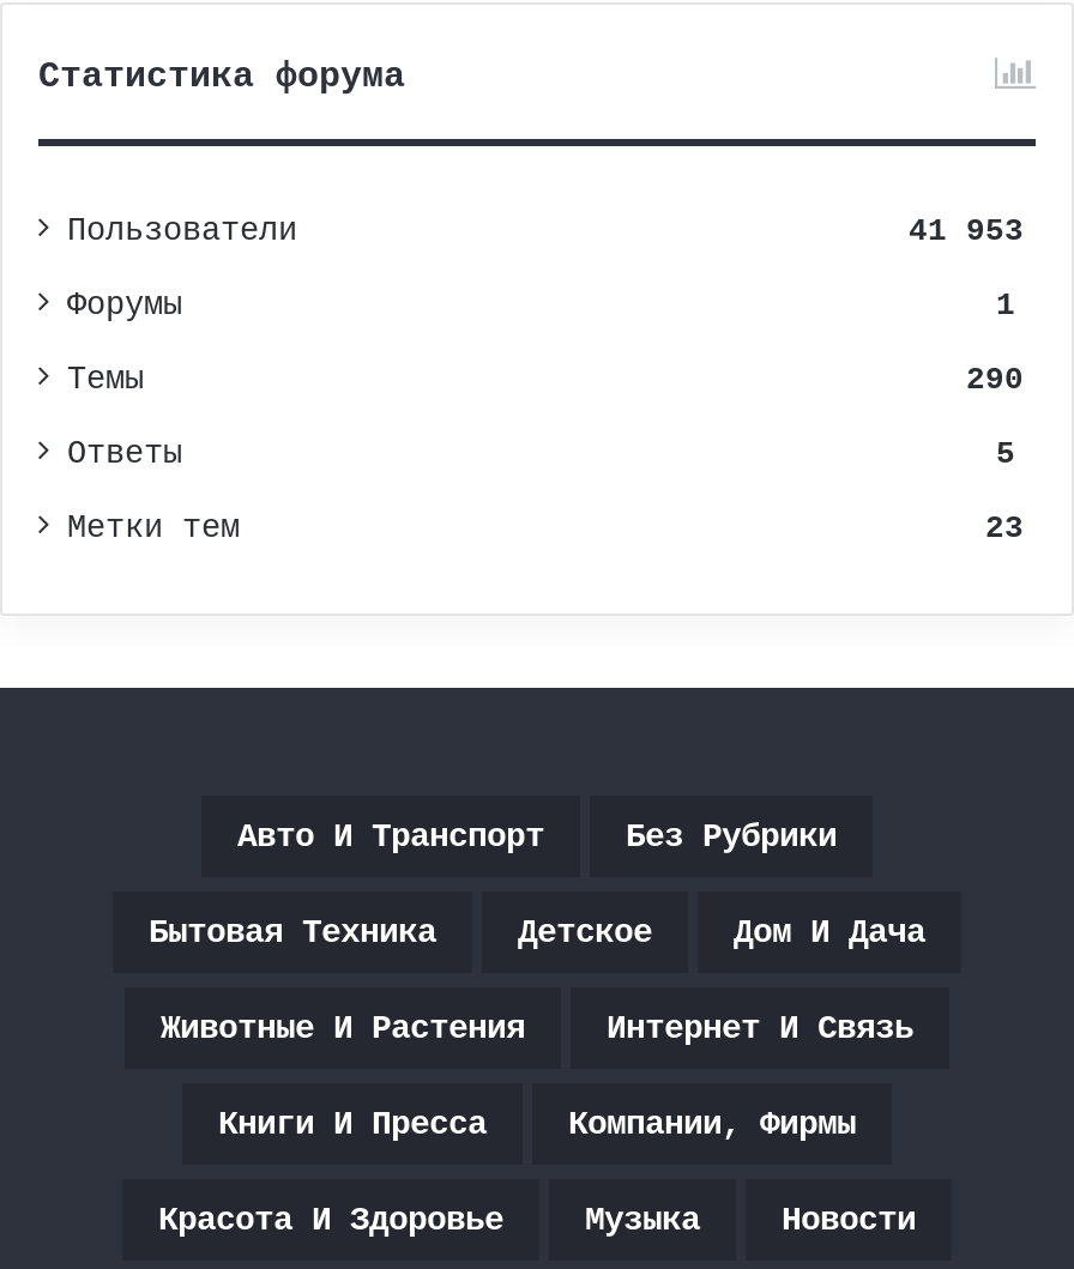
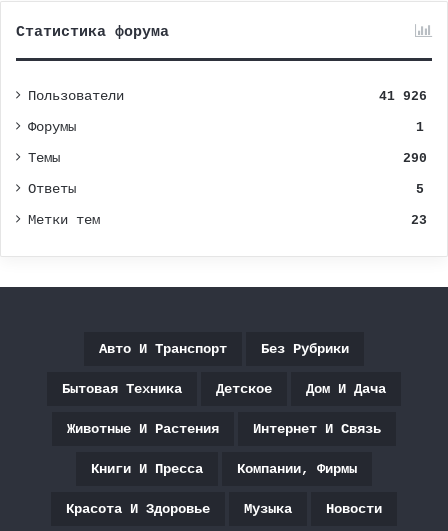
[909,214,1024,250] 41 953 -> [379,89,427,104] 41 926

